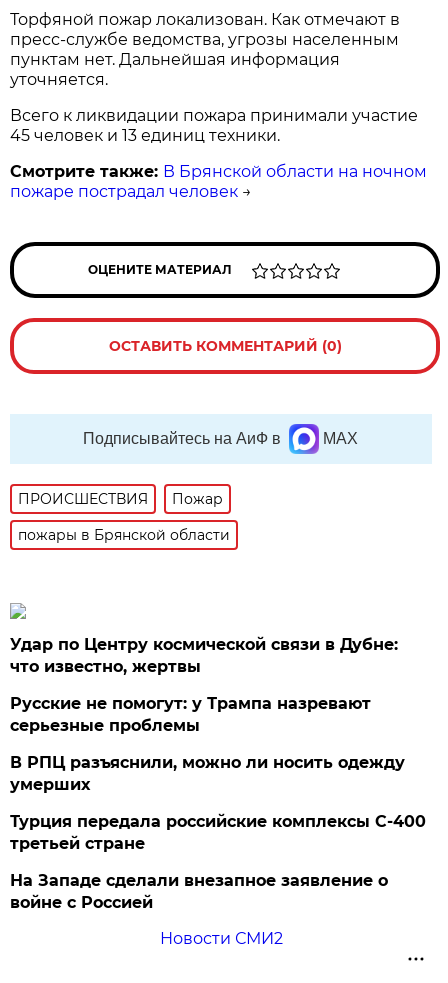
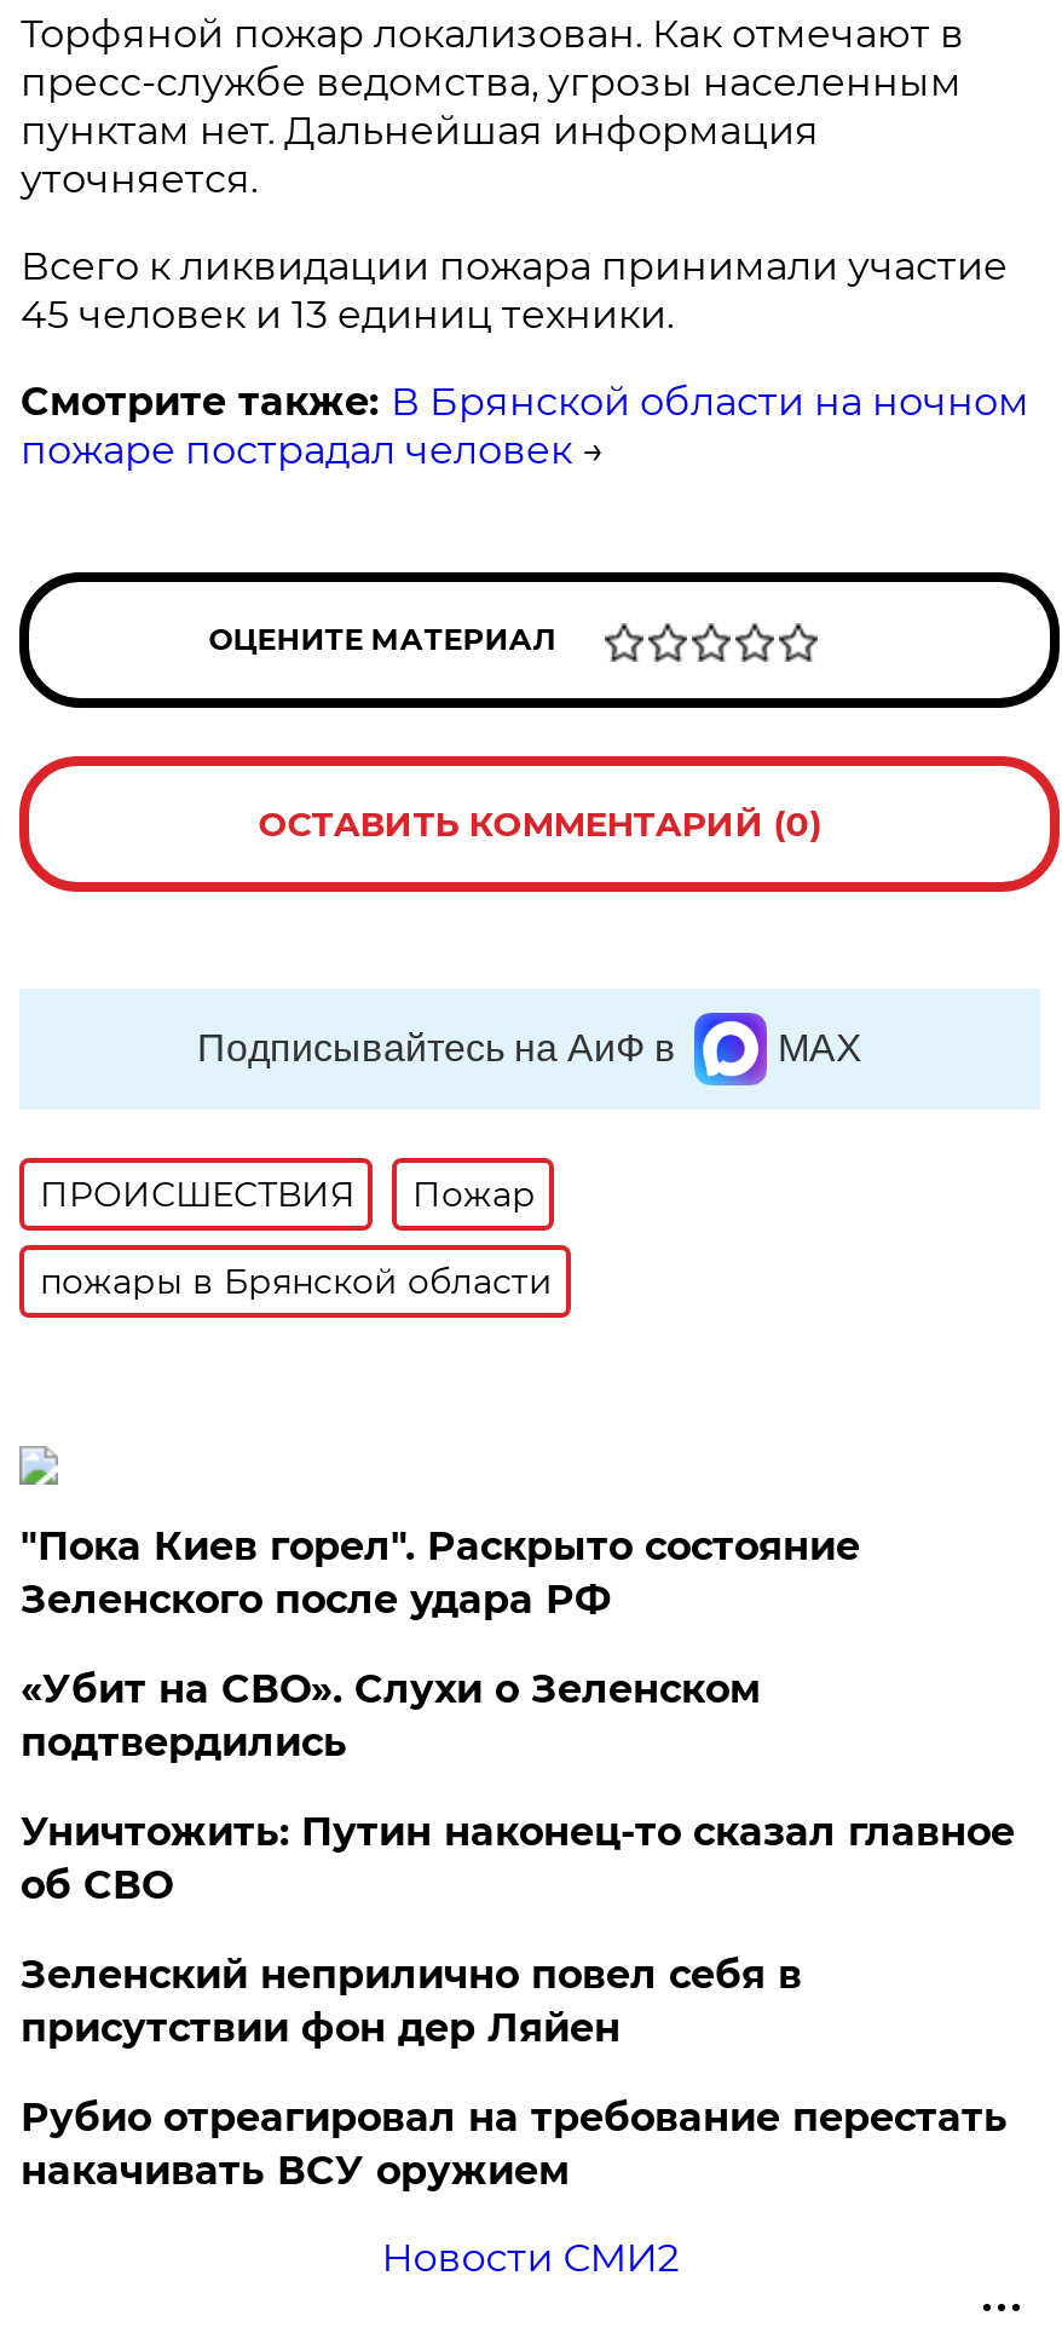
[10,635,398,676] Удар по Центру космической связи в Дубне: | что известно, жертвы -> [20,1523,860,1622] "Пока Киев горел". Раскрыто состояние | Зеленского после удара РФ
[10,694,371,735] Русские не помогут: у Трампа назревают | серьезные проблемы -> [20,1666,761,1765] «Убит на СВО». Слухи о Зеленском | подтвердились
[10,753,405,794] В РПЦ разъяснили, можно ли носить одежду | умерших -> [20,1809,1015,1908] Уничтожить: Путин наконец-то сказал главное | об СВО
[10,812,426,853] Турция передала российские комплексы С-400 | третьей стране -> [20,1952,802,2051] Зеленский неприлично повел cебя в | присутствии фон дер Ляйен
[10,871,388,912] На Западе сделали внезапное заявление о | войне с Россией -> [20,2094,1007,2194] Рубио отреагировал на требование перестать | накачивать ВСУ оружием

